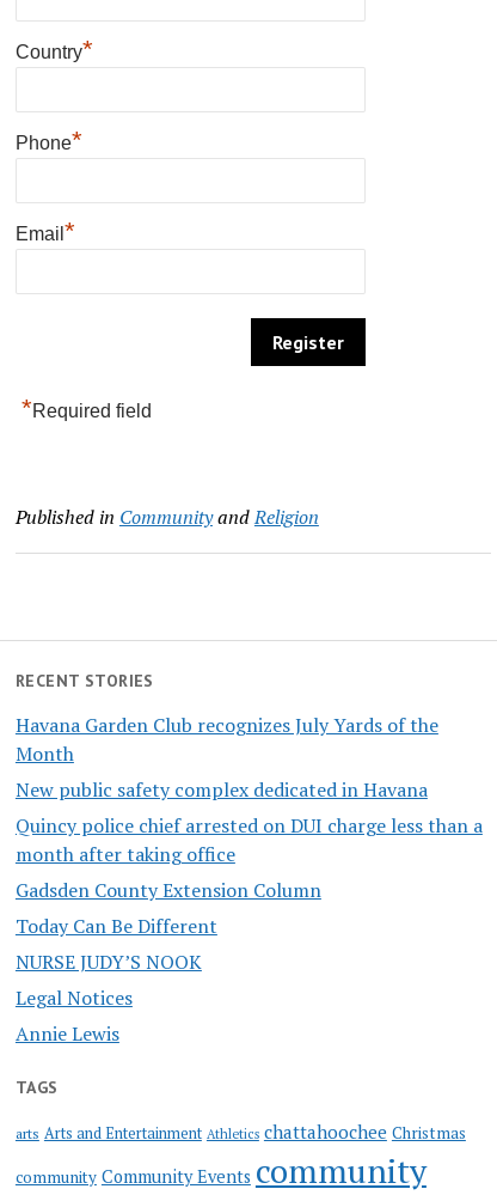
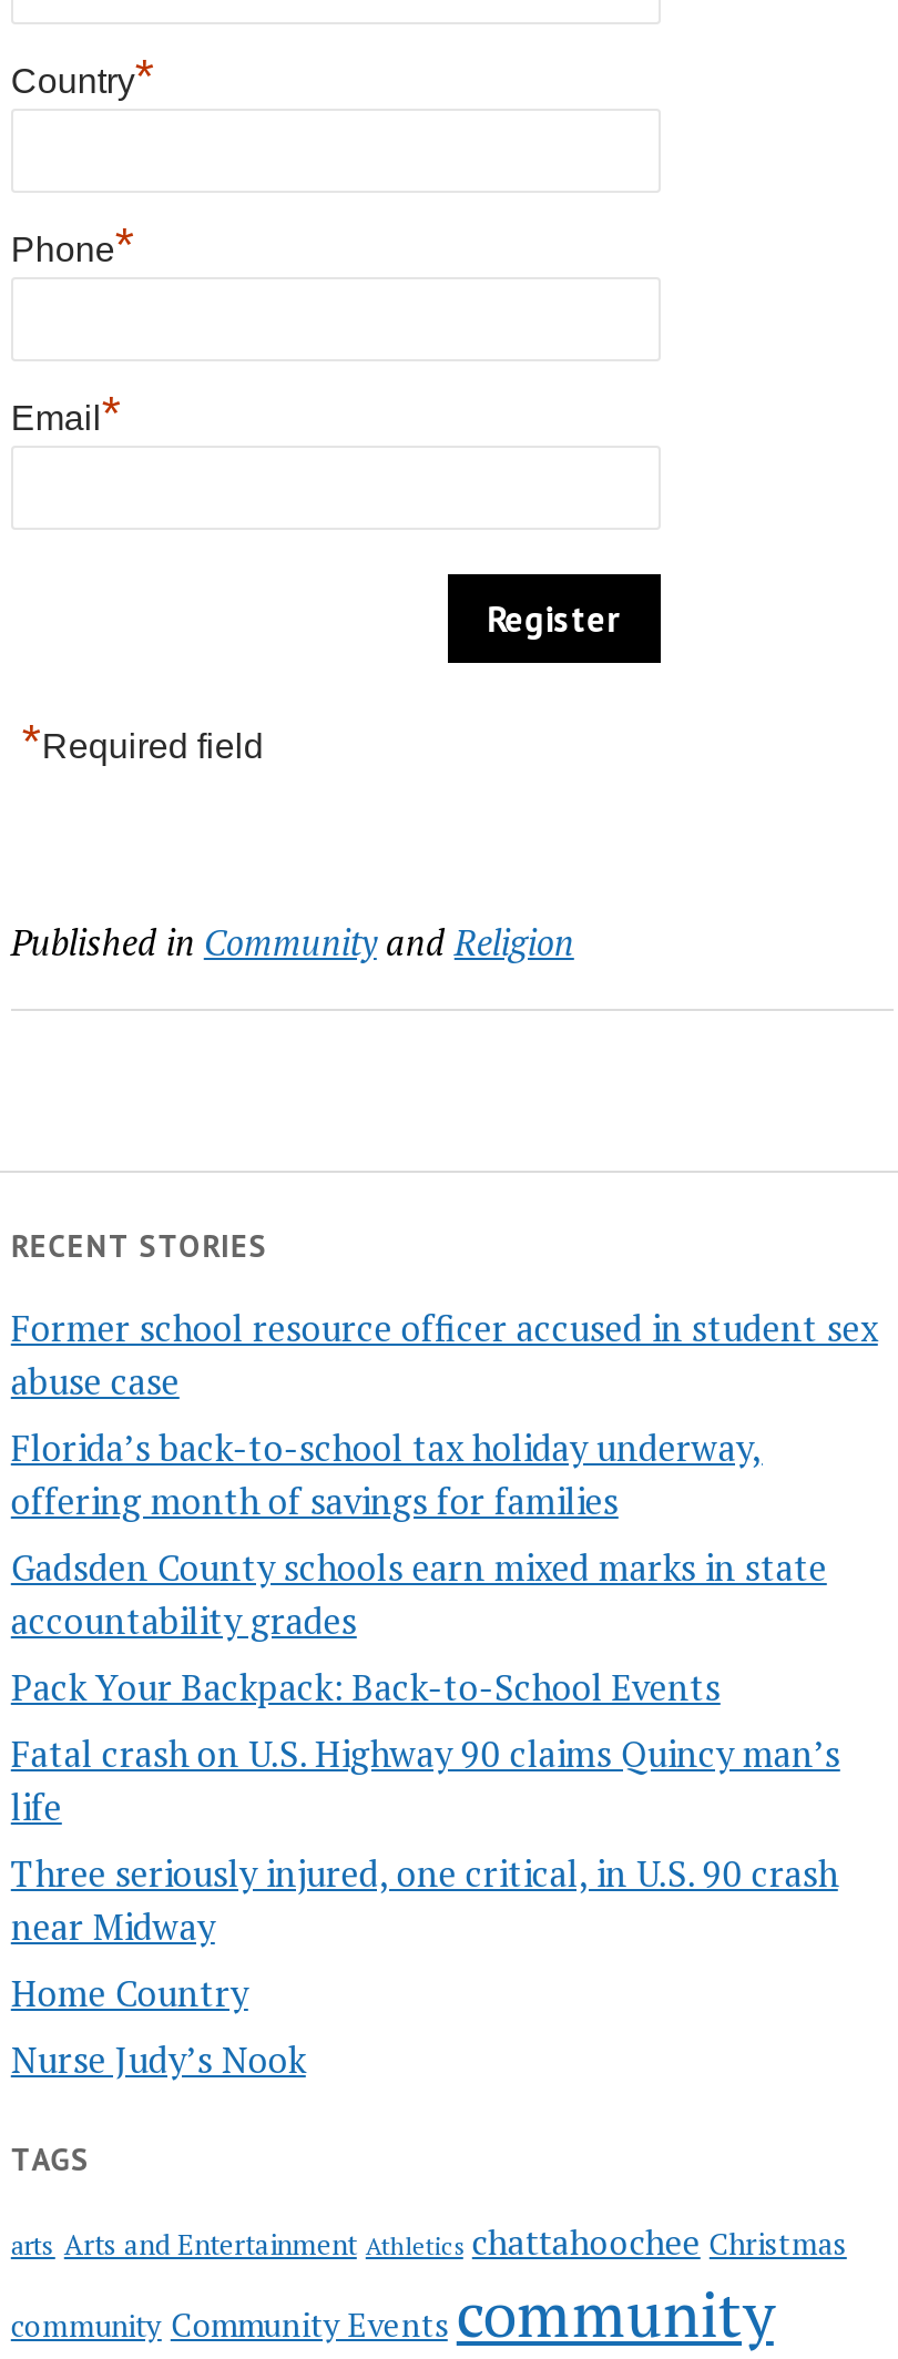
[15,711,483,1046] Havana Garden Club recognizes July Yards of the | Month | New public safety complex dedicated in Havana | Quincy police chief arrested on DUI charge less than a | month after taking office | Gadsden County Extension Column | Today Can Be Different | NURSE JUDY’S NOOK | Legal Notices | Annie Lewis -> [11,1303,878,2084] Former school resource officer accused in student sex | abuse case | Florida’s back-to-school tax holiday underway, | offering month of savings for families | Gadsden County schools earn mixed marks in state | accountability grades | Pack Your Backpack: Back-to-School Events | Fatal crash on U.S. Highway 90 claims Quincy man’s | life | Three seriously injured, one critical, in U.S. 90 crash | near Midway | Home Country | Nurse Judy’s Nook

